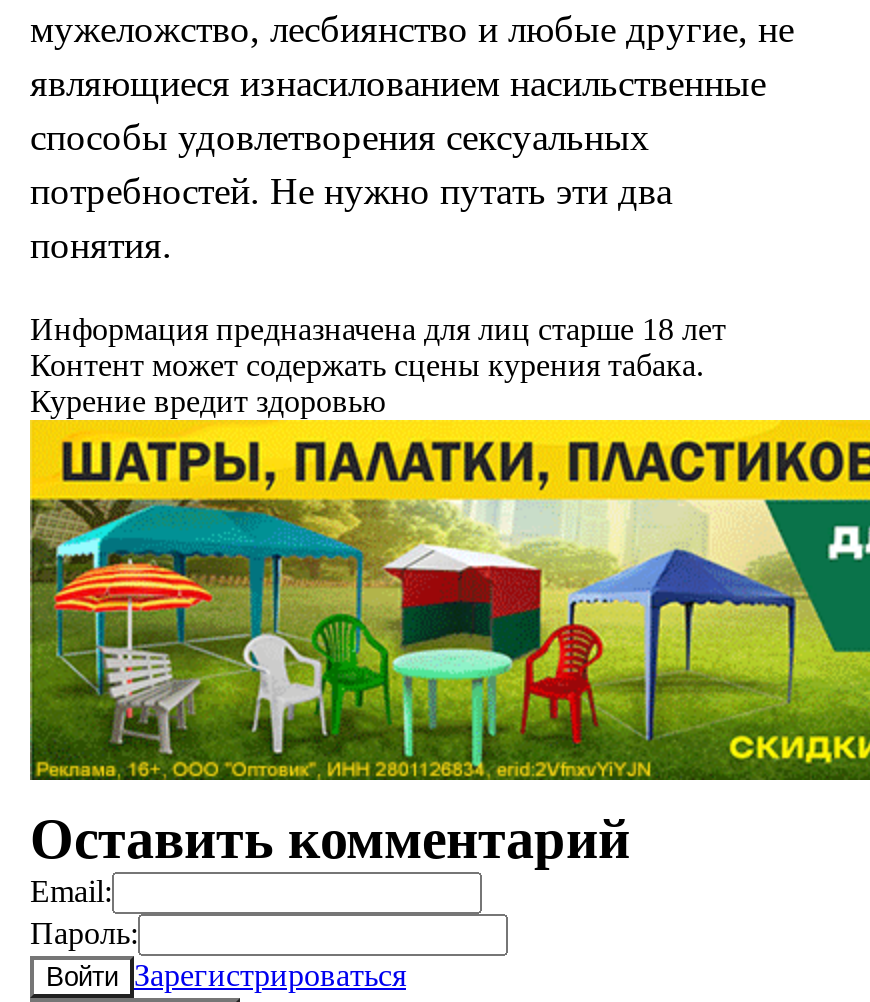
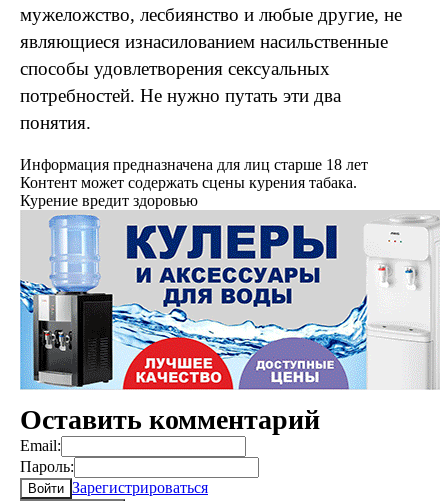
[28,418,864,782] [image] -> [19,210,437,390] [image]

